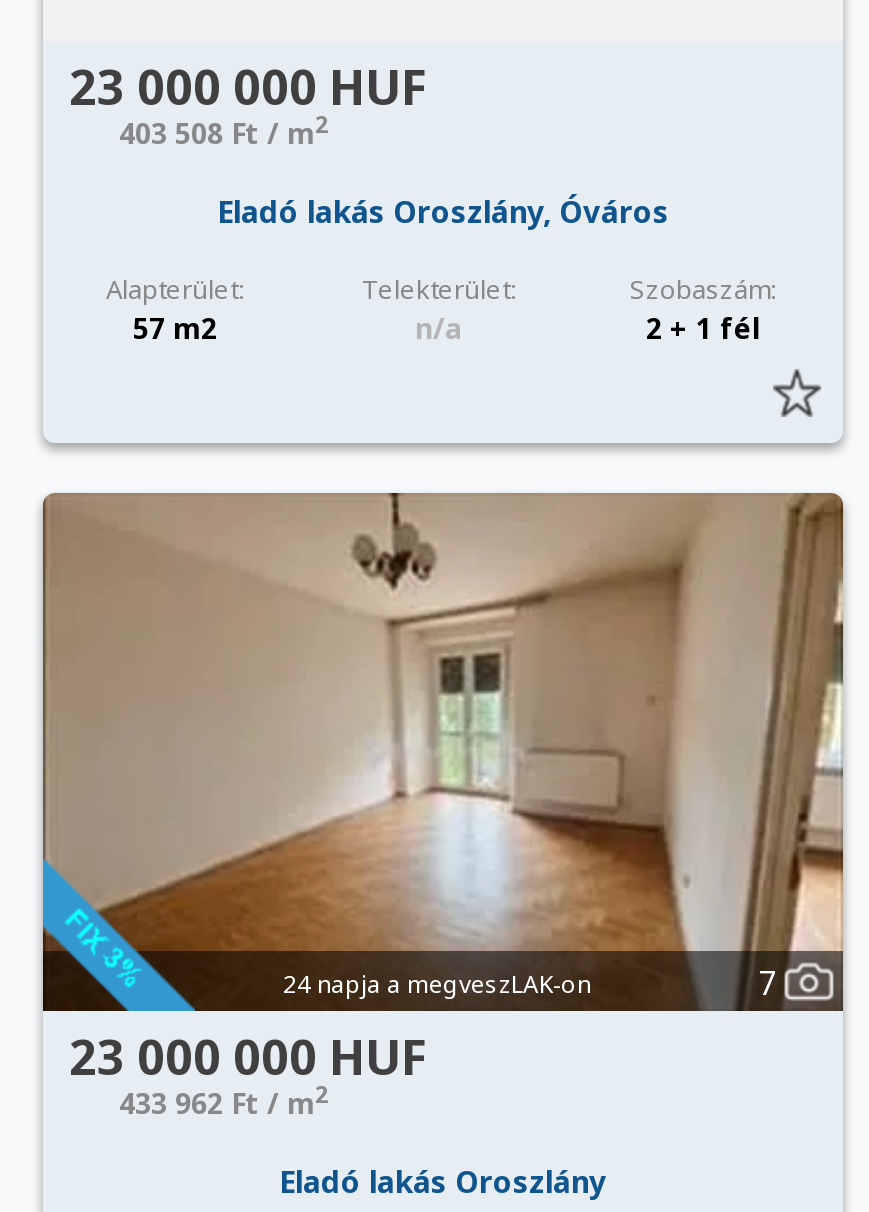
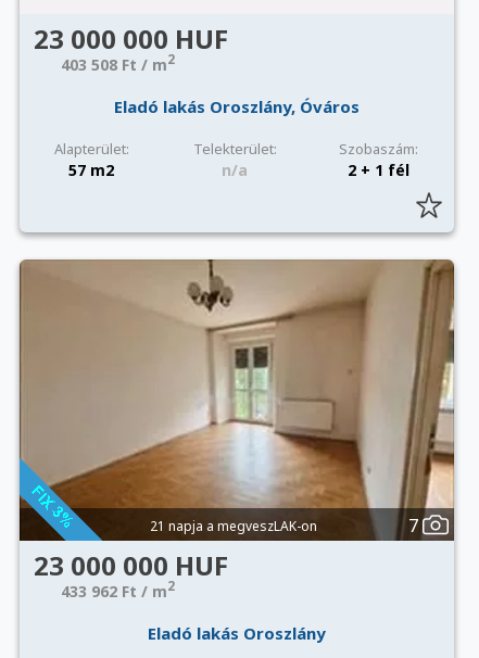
[283,967,591,1001] 24 napja a megveszLAK-on -> [150,517,317,535] 21 napja a megveszLAK-on

